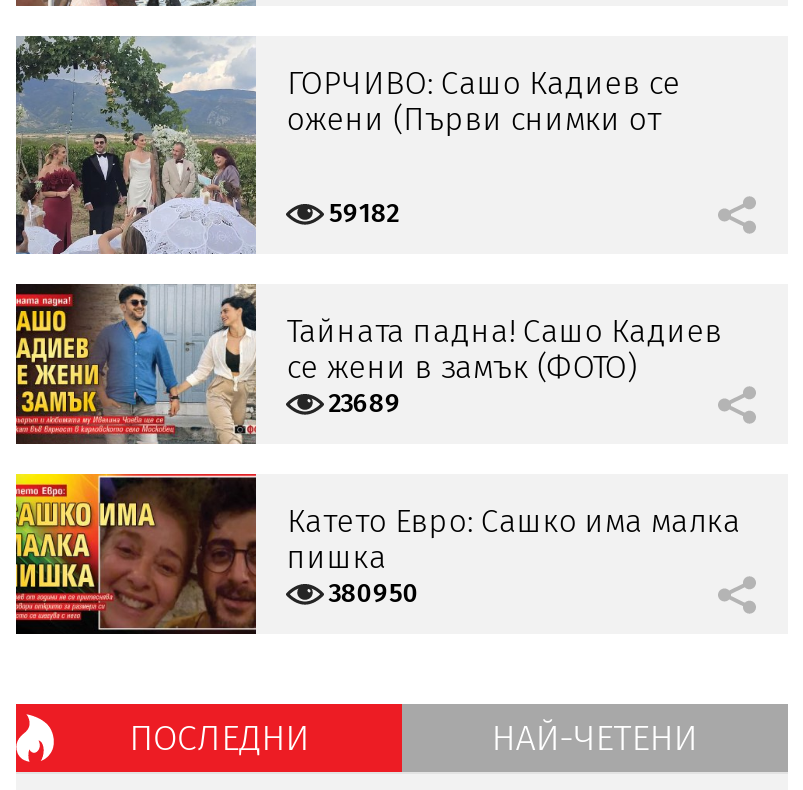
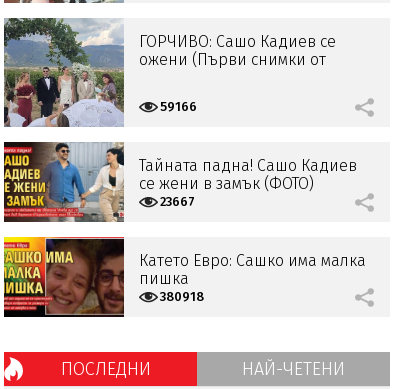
[329,198,399,228] 59182 -> [160,99,197,114] 59166
[329,388,401,418] 23689 -> [160,194,195,209] 23667
[329,578,419,608] 380950 -> [160,289,204,304] 380918

